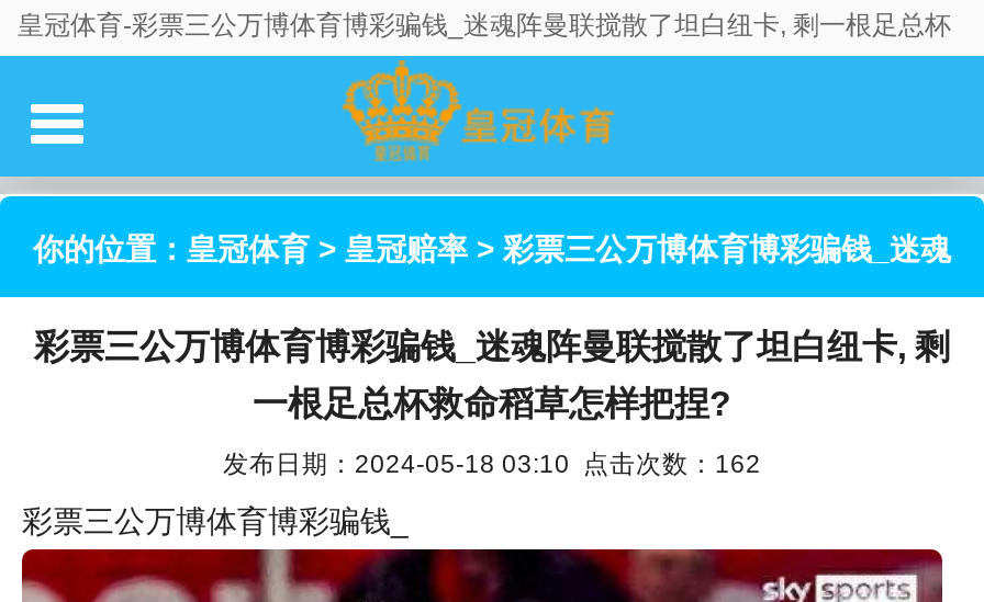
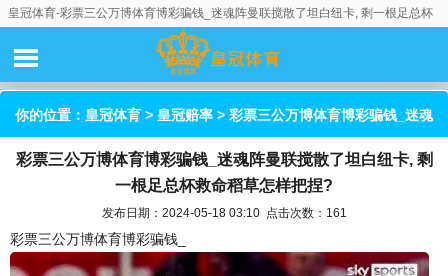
[223,448,761,477] 发布日期：2024-05-18 03:10 点击次数：162 -> [101,206,346,219] 发布日期：2024-05-18 03:10 点击次数：161

